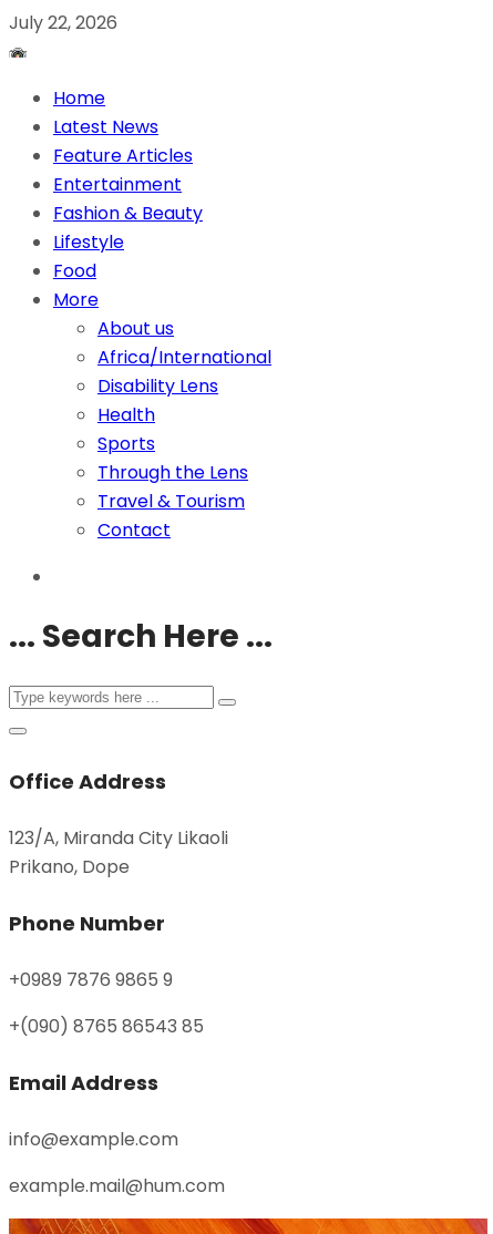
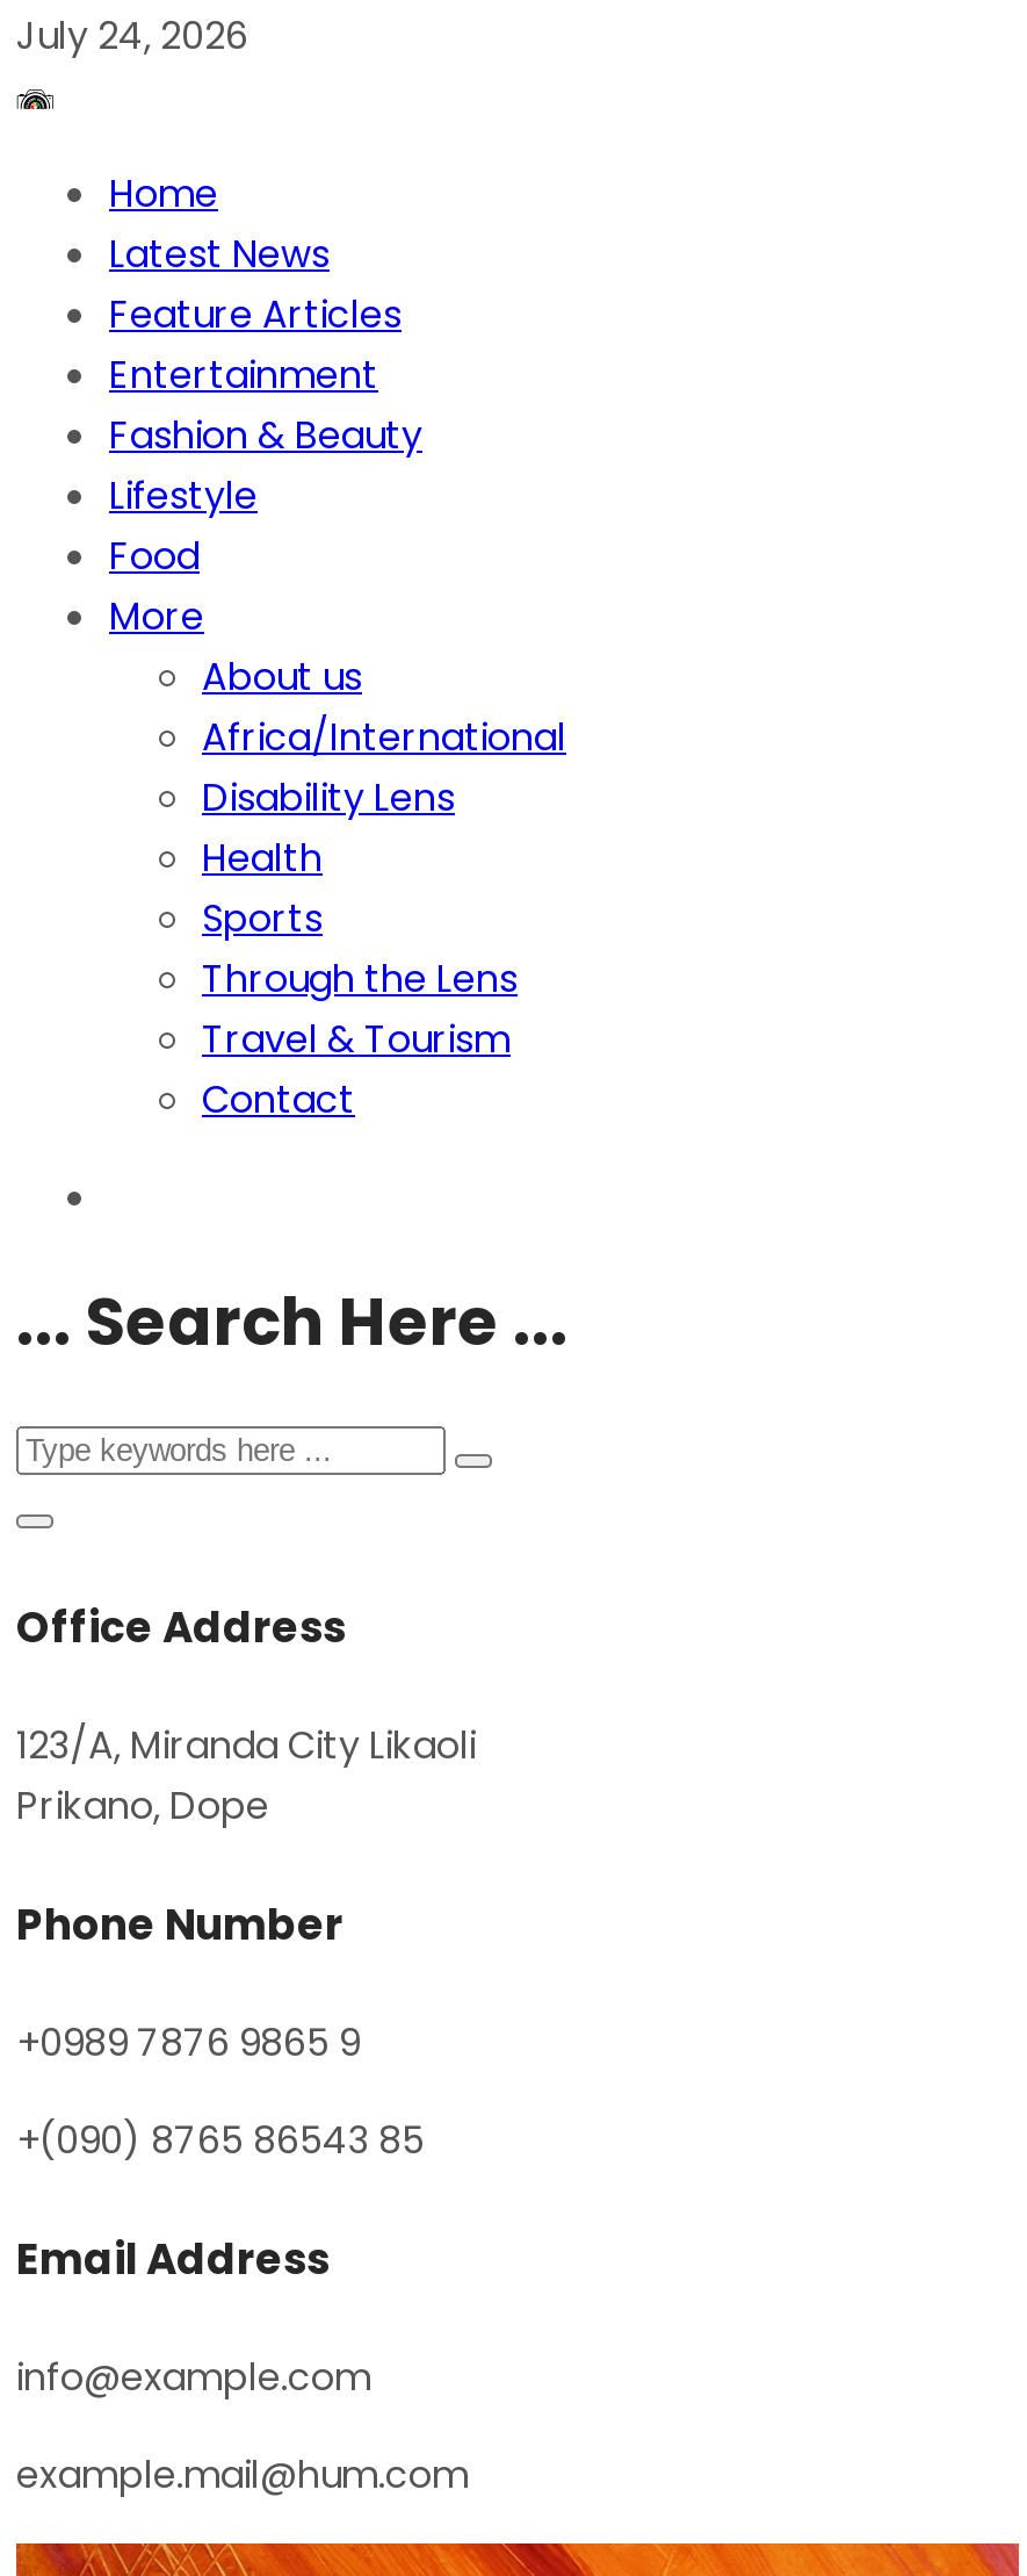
[9,10,117,35] July 22, 2026 -> [16,9,248,63] July 24, 2026

